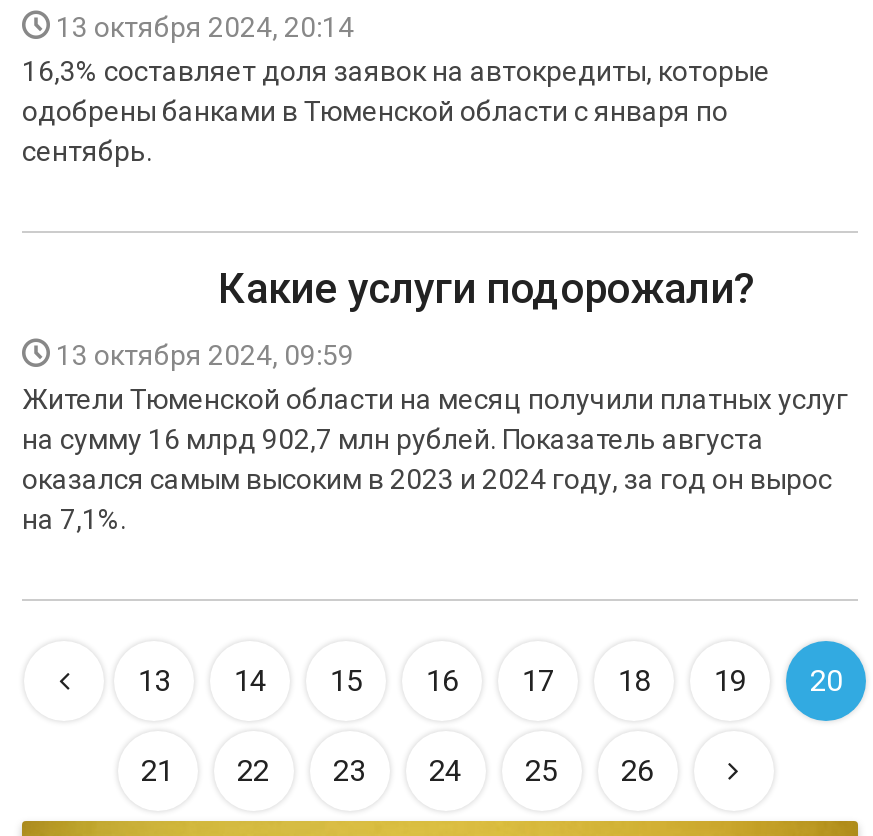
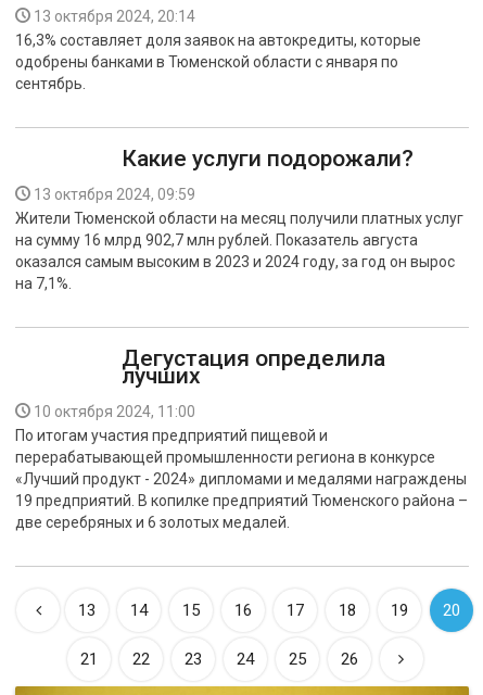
none -> [15,345,468,531] Дегустация определила | лучших | 10 октября 2024, 11:00 | По итогам участия предприятий пищевой и | перерабатывающей промышленности региона в конкурсе | «Лучший продукт - 2024» дипломами и медалями награждены | 19 предприятий. В копилке предприятий Тюменского района – | две серебряных и 6 золотых медалей.

